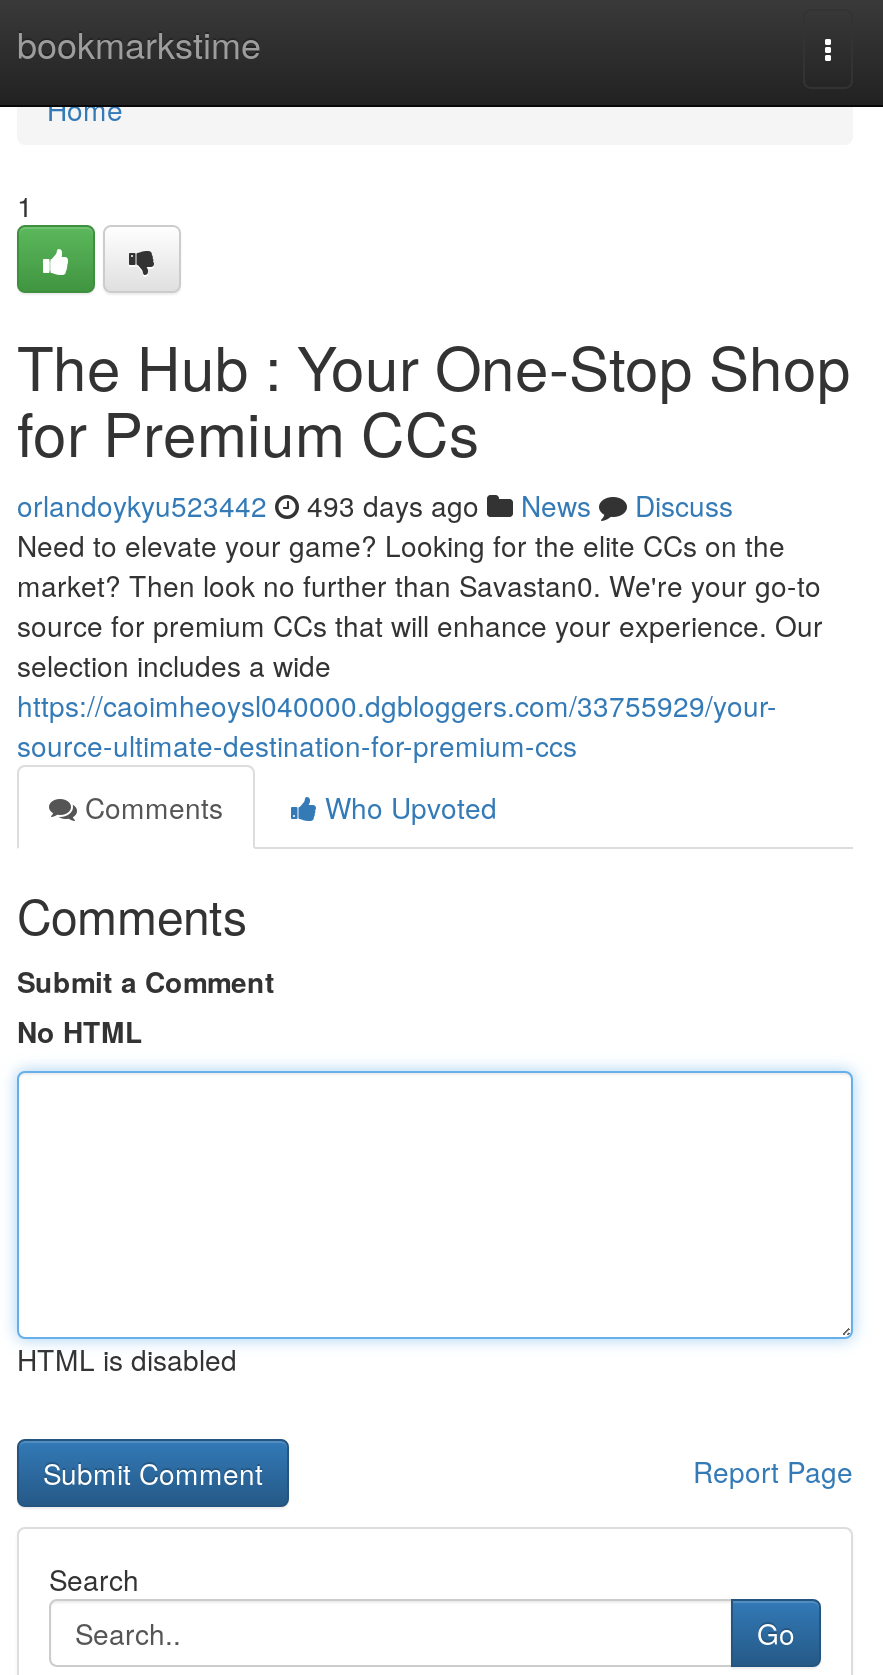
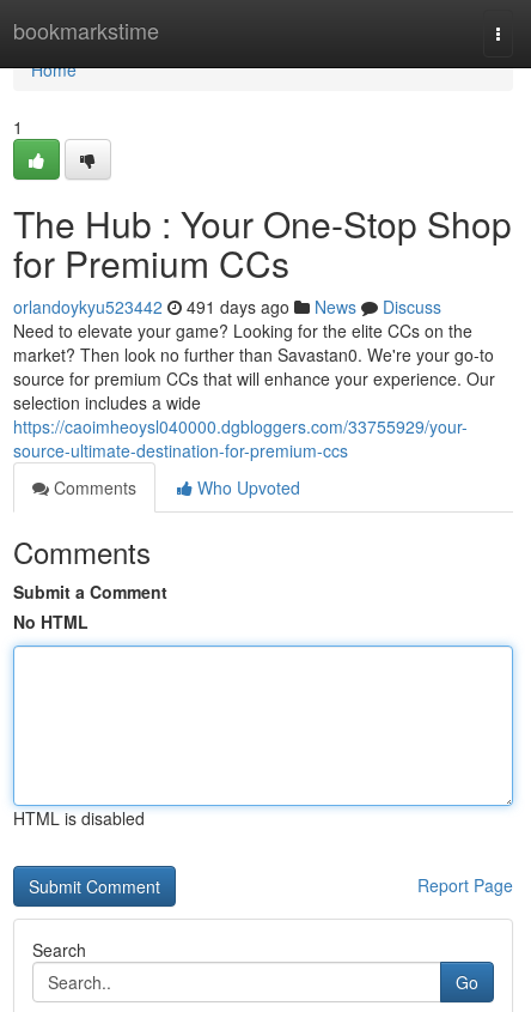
[17,485,733,525] orlandoykyu523442 493 days ago News Discuss -> [13,295,441,319] orlandoykyu523442 491 days ago News Discuss

